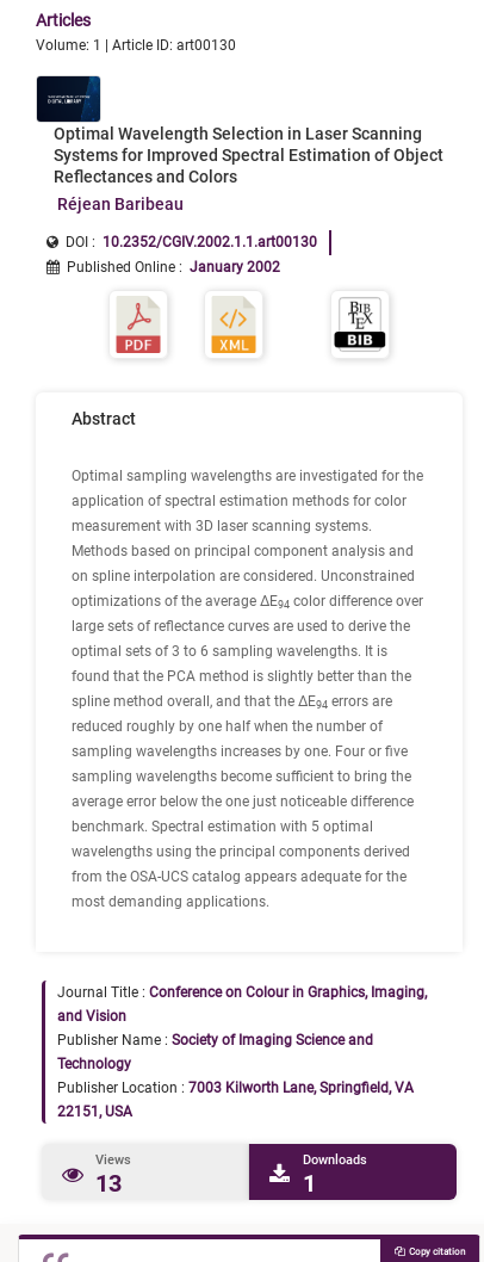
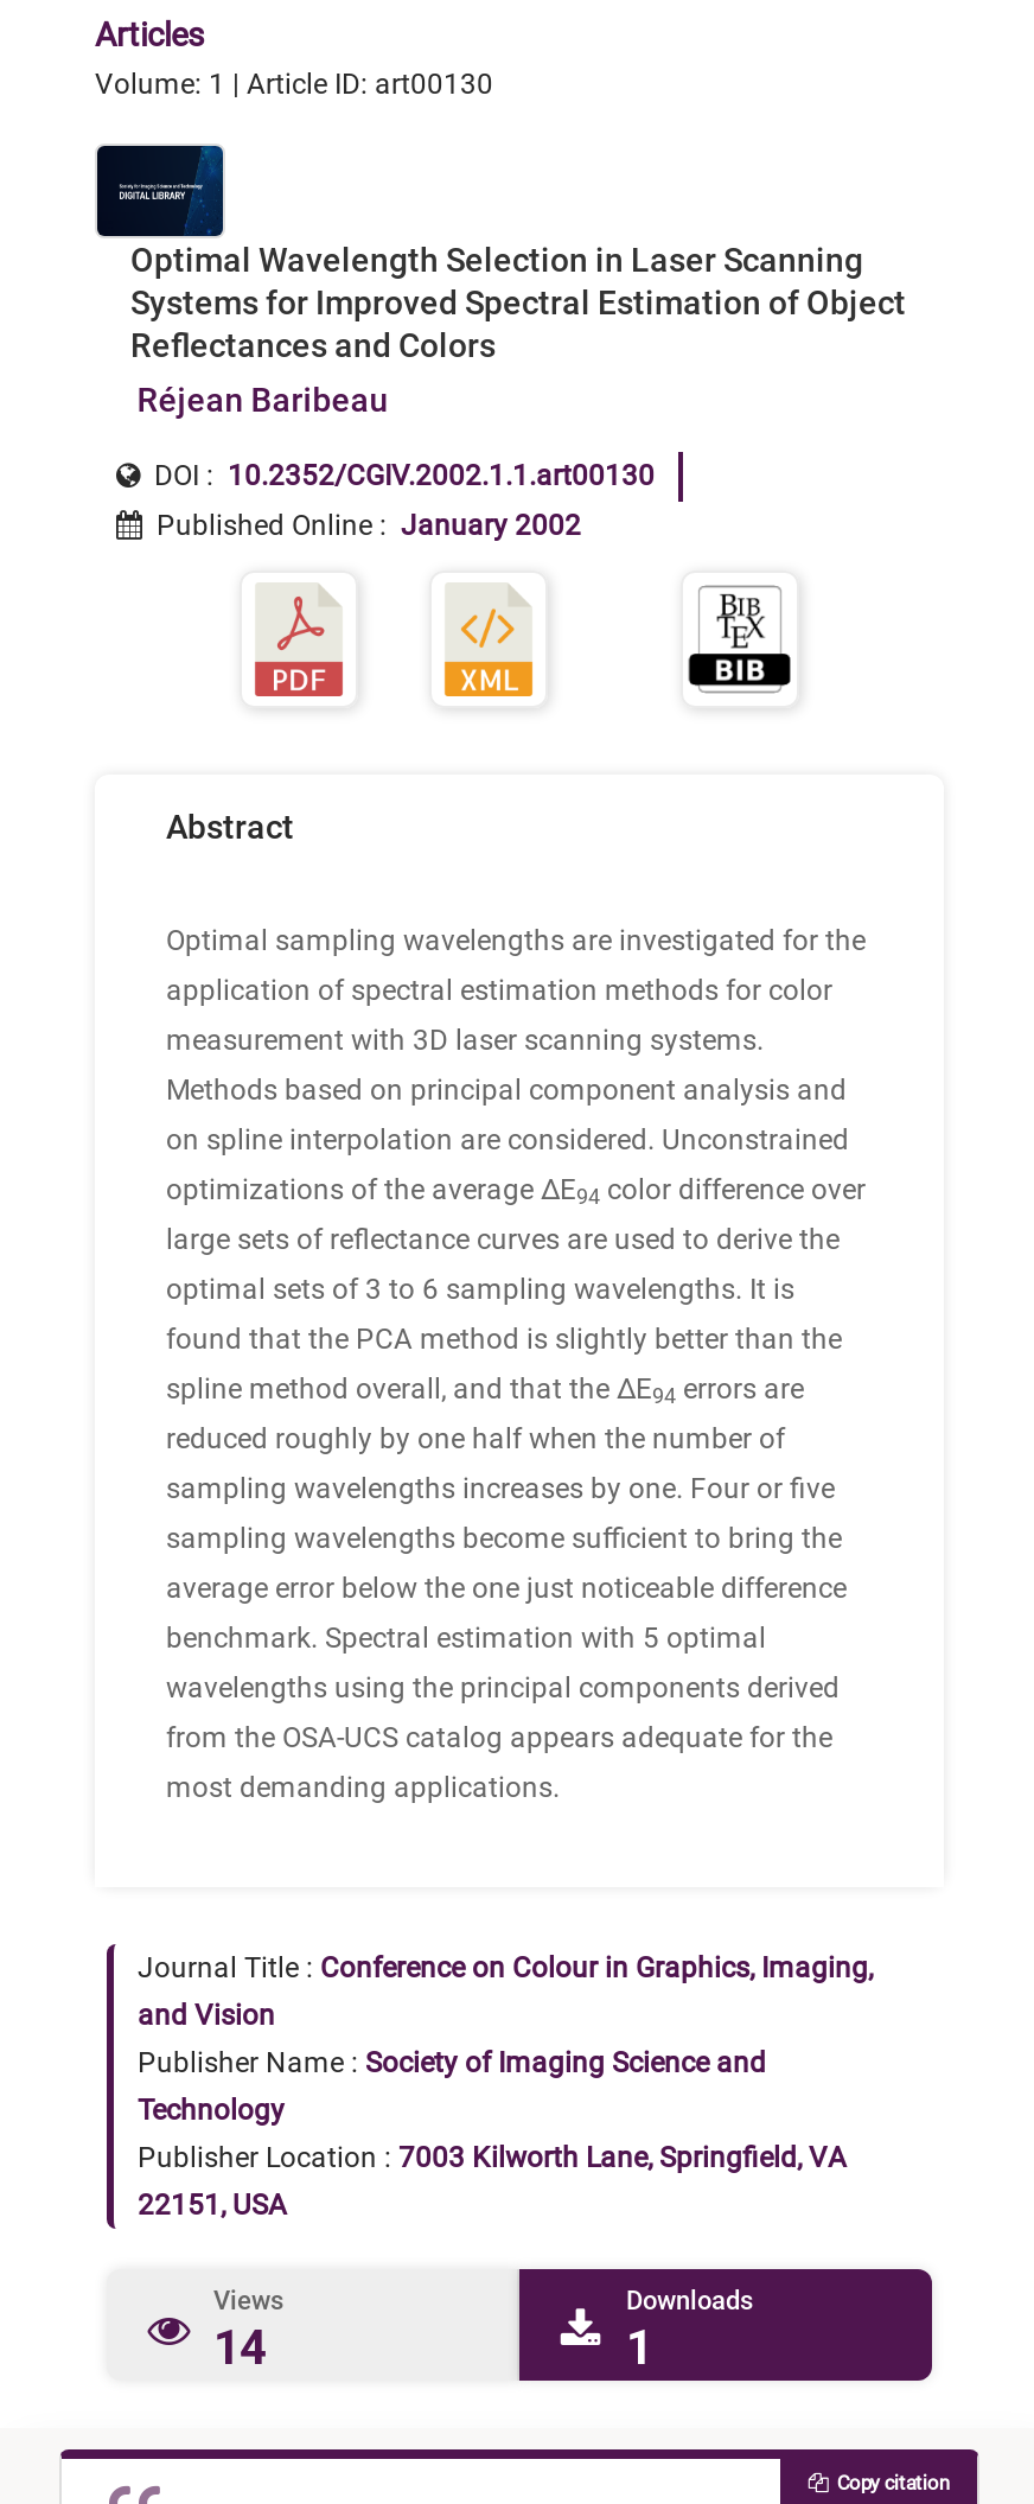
[95,1169,122,1198] 13 -> [213,2319,266,2376] 14

